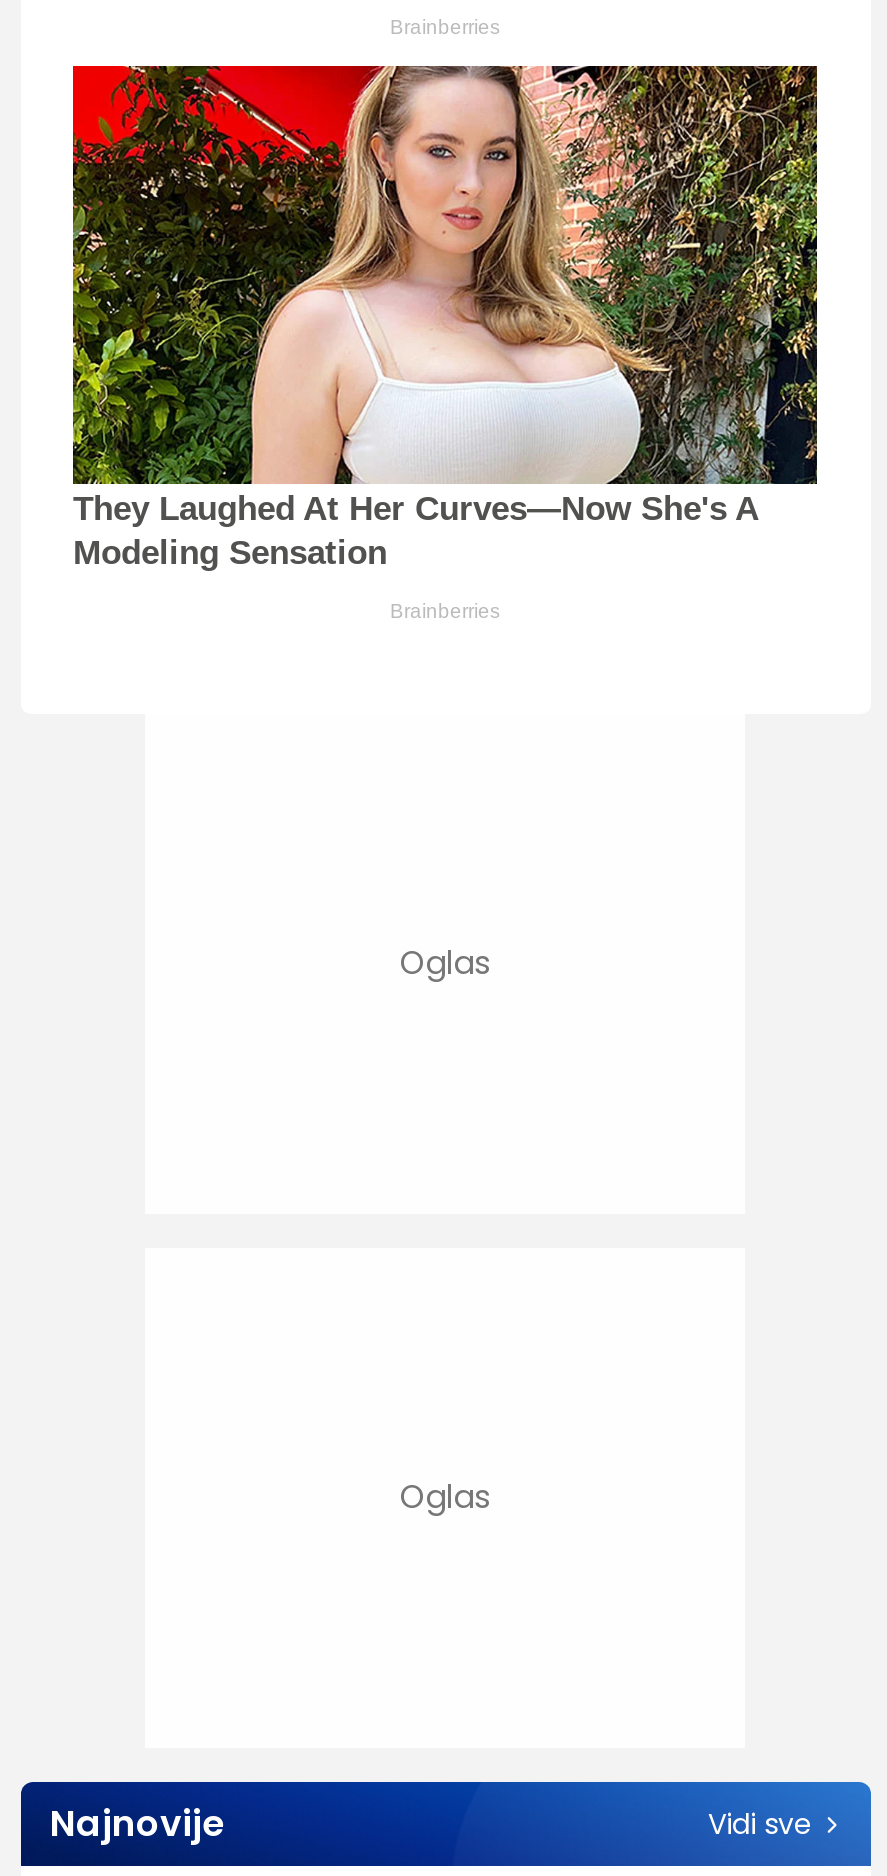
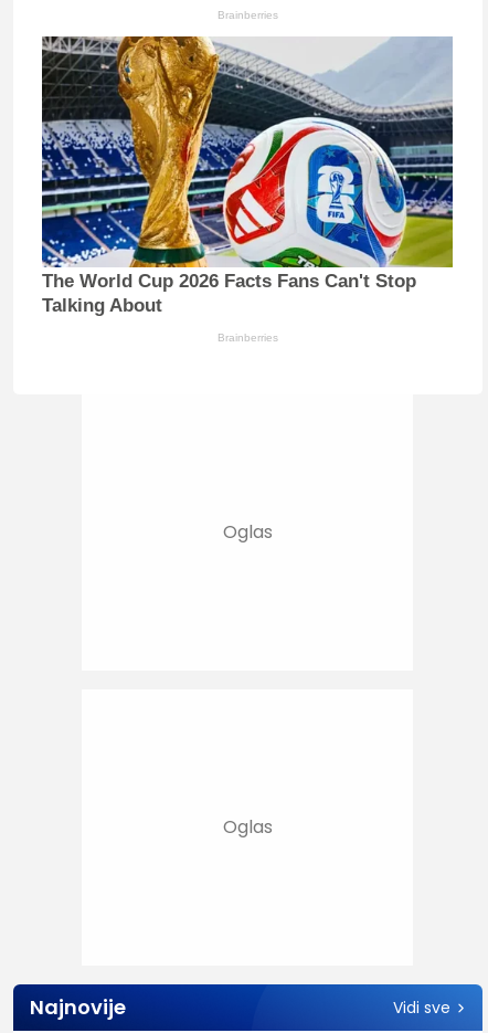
[71,64,819,572] [image] | They Laughed At Her Curves—Now She's A | Modeling Sensation -> [41,35,454,316] [image] | The World Cup 2026 Facts Fans Can't Stop | Talking About

